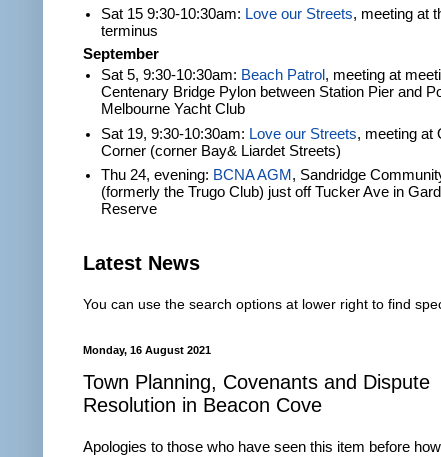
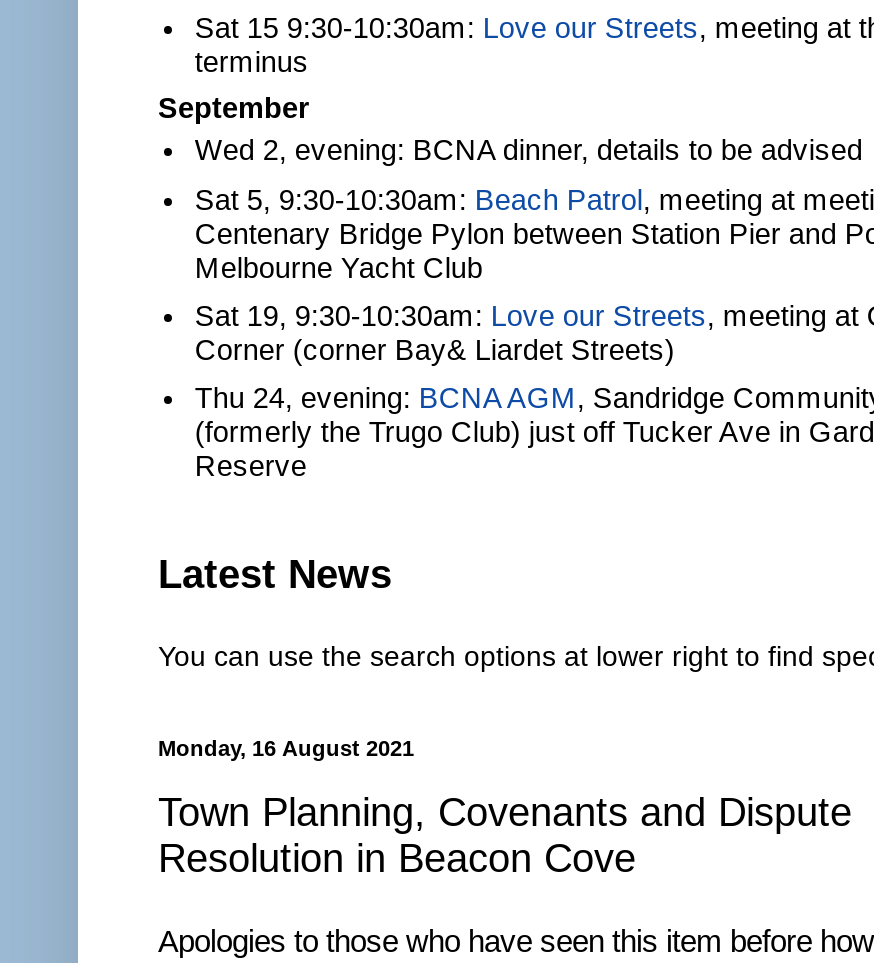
none -> [195,135,863,167] Wed 2, evening: BCNA dinner, details to be advised

